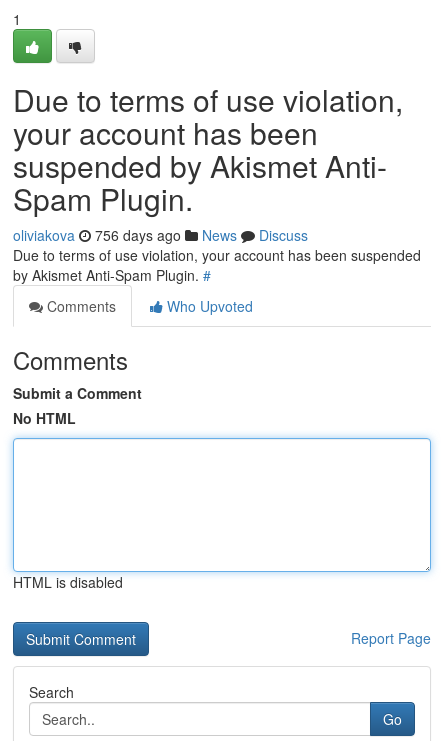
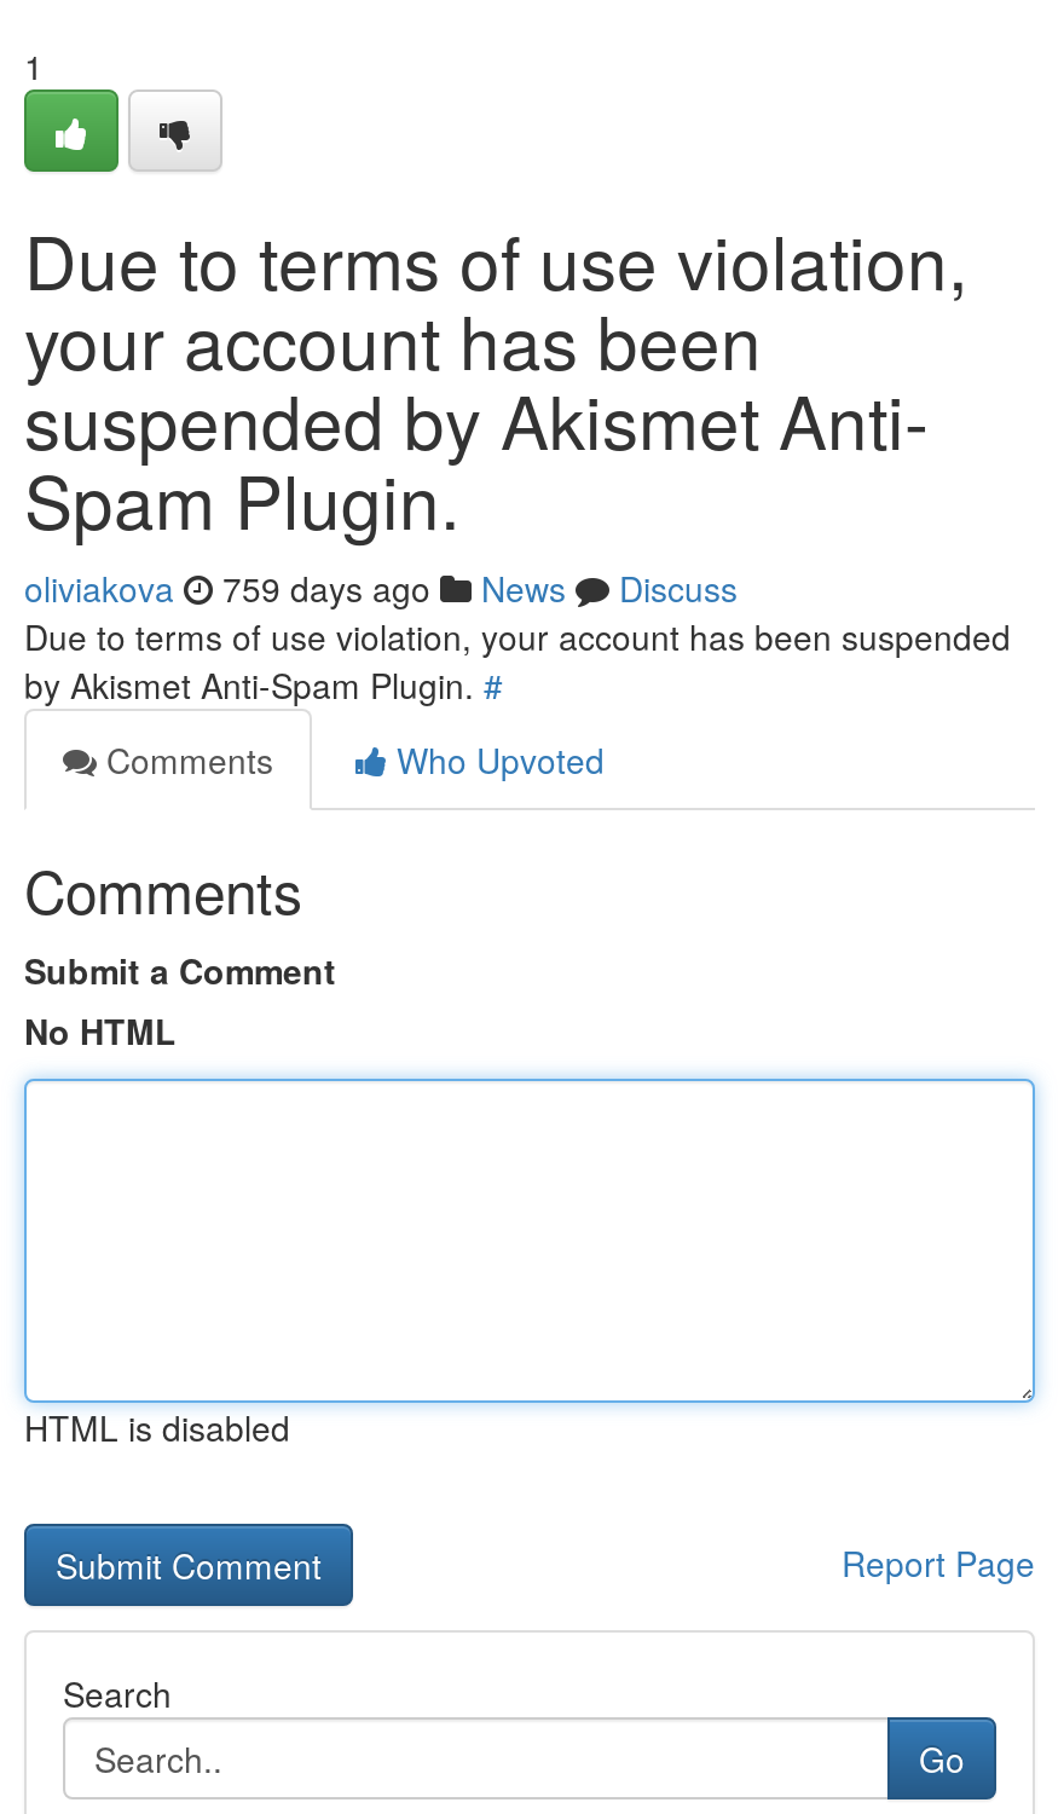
[13,225,308,245] oliviakova 756 days ago News Discuss -> [24,564,738,612] oliviakova 759 days ago News Discuss

